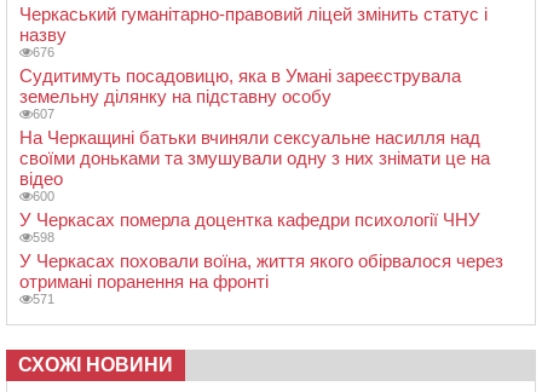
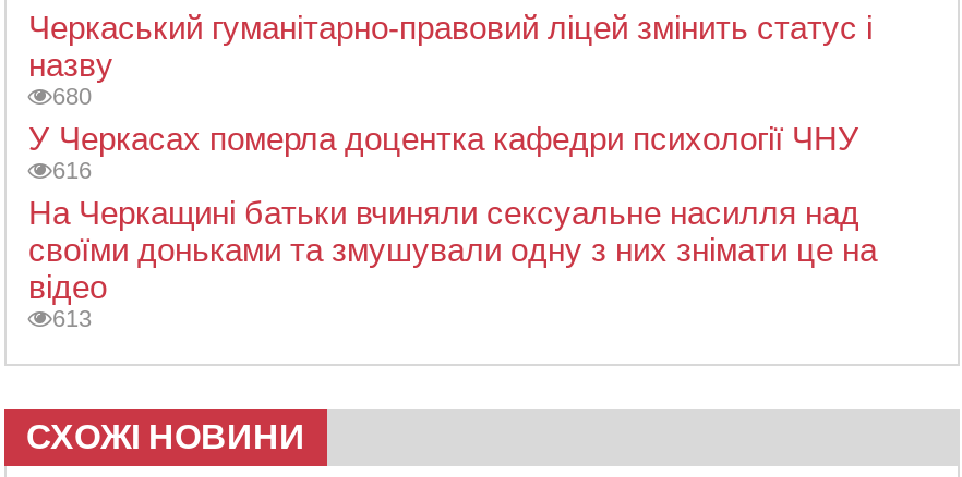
[19,45,461,122] 676 | Судитимуть посадовицю, яка в Умані зареєструвала | земельну ділянку на підставну особу | 607 -> [52,82,92,182] 680 | 616
[19,189,503,307] 600 | 598 | У Черкасах поховали воїна, життя якого обірвалося через | отримані поранення на фронті | 571 -> [52,304,92,330] 613
moved [19,210,480,230] -> [28,119,859,156]: У Черкасах померла доцентка кафедри психології ЧНУ

